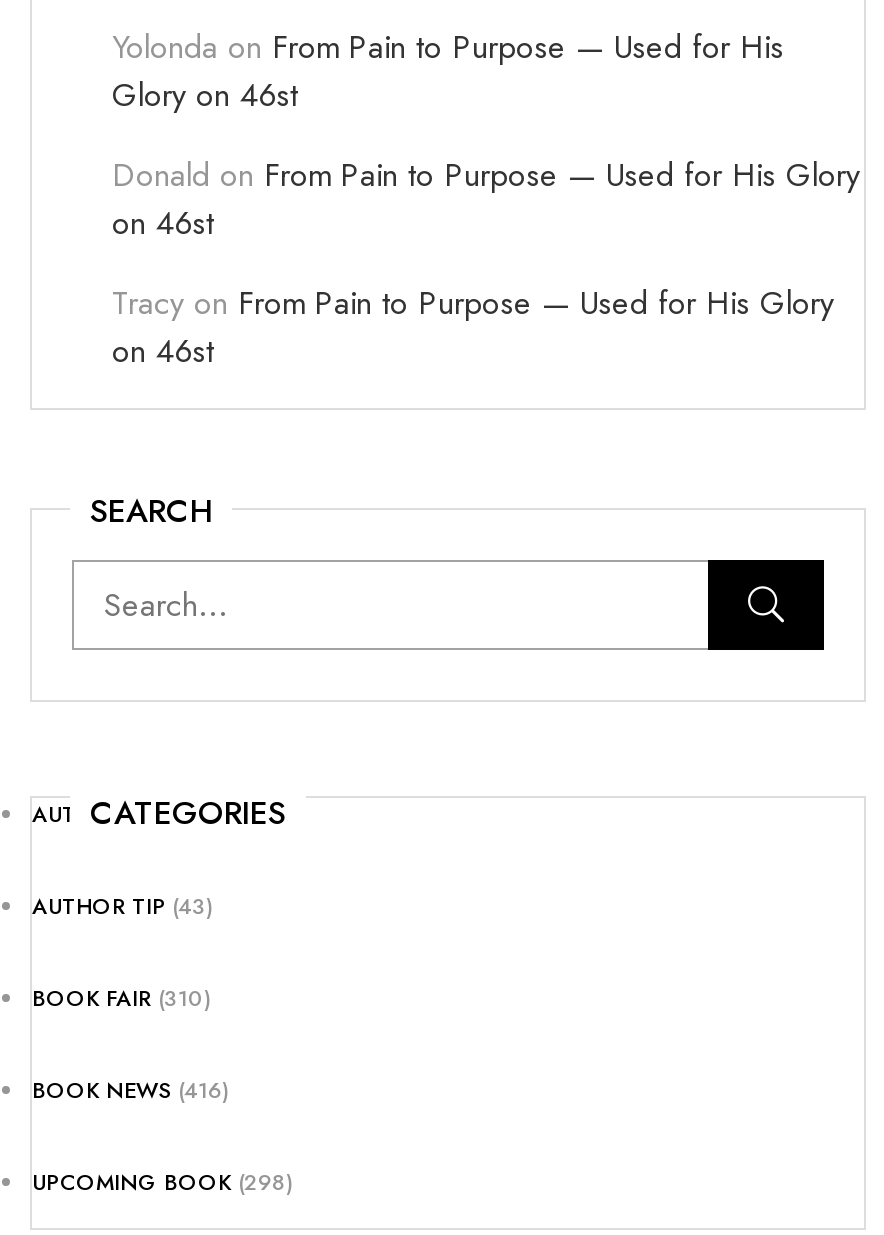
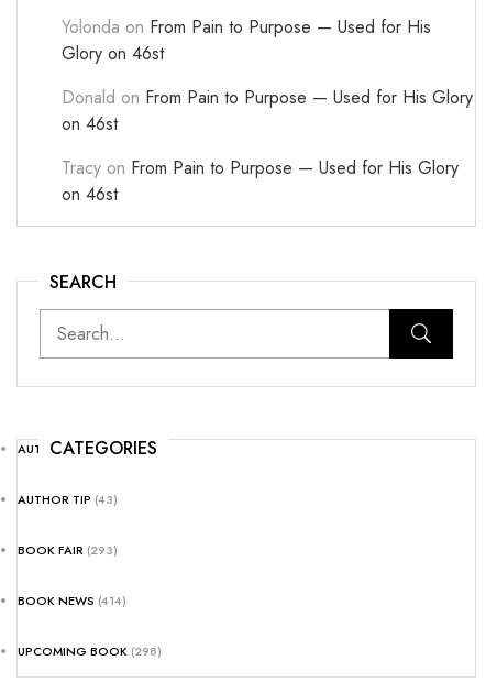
[32,982,212,1014] BOOK FAIR (310) -> [18,541,118,559] BOOK FAIR (293)
[32,1074,230,1106] BOOK NEWS (416) -> [18,592,126,610] BOOK NEWS (414)

